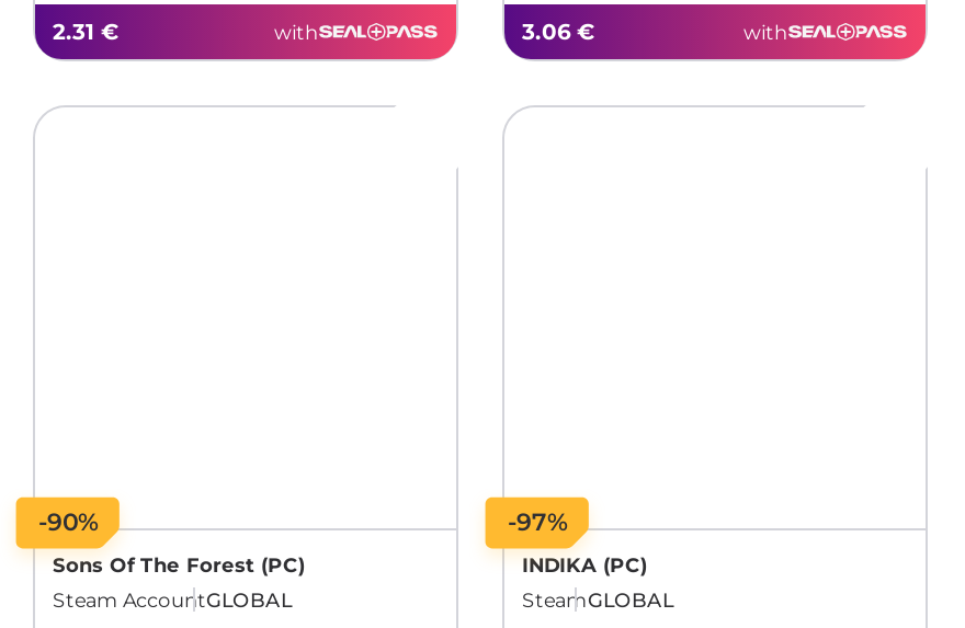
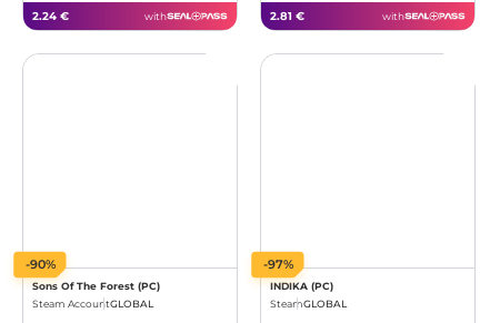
[53,18,118,46] 2.31 € -> [32,9,69,23] 2.24 €
[522,18,594,46] 3.06 € -> [270,9,304,23] 2.81 €

